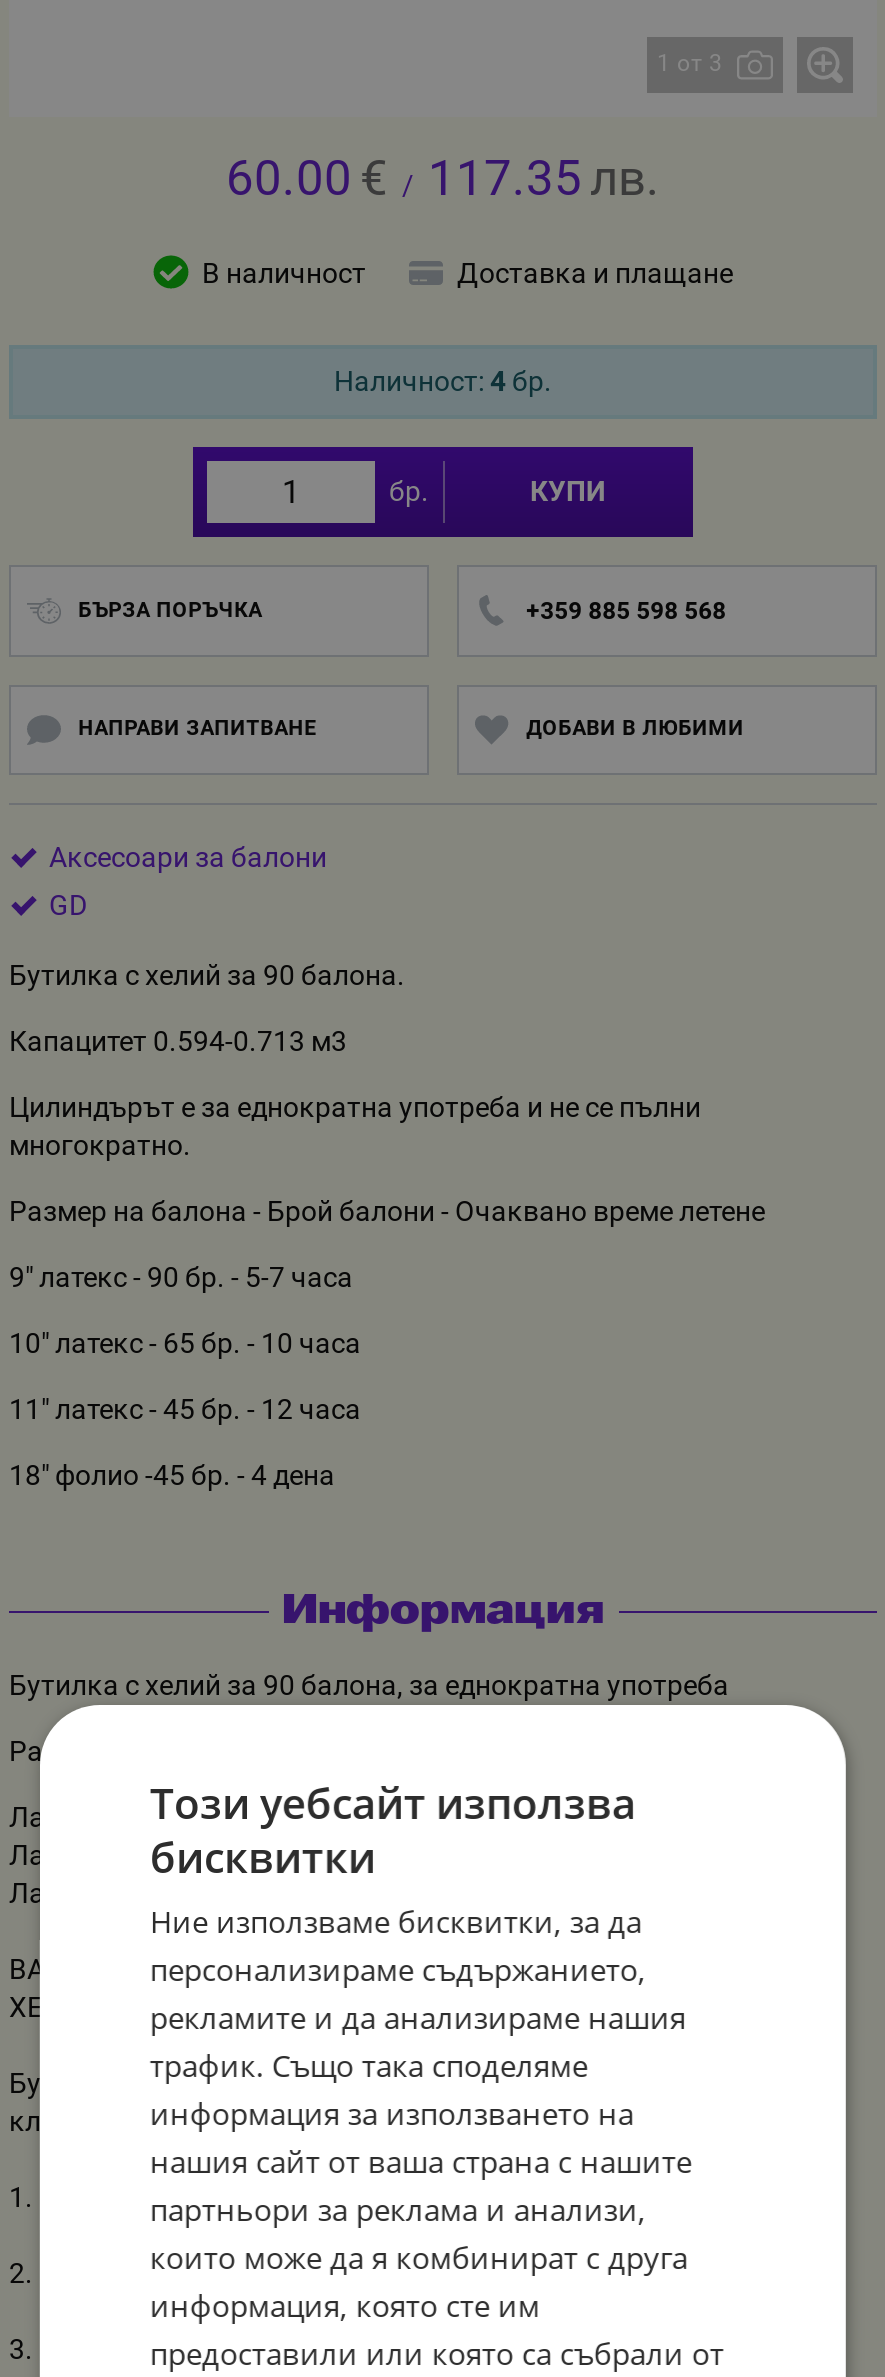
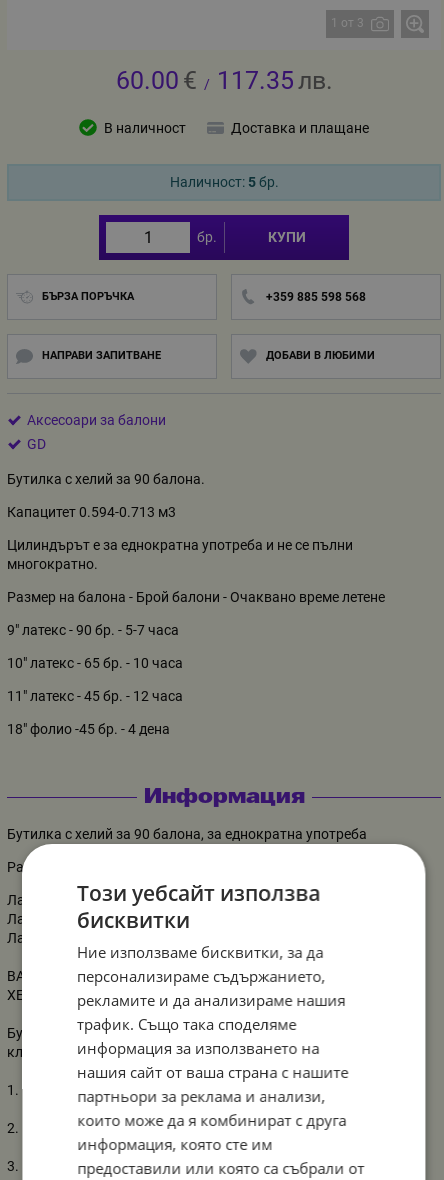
[334,366,552,398] Наличност: 4 бр. -> [169,174,278,190] Наличност: 5 бр.

